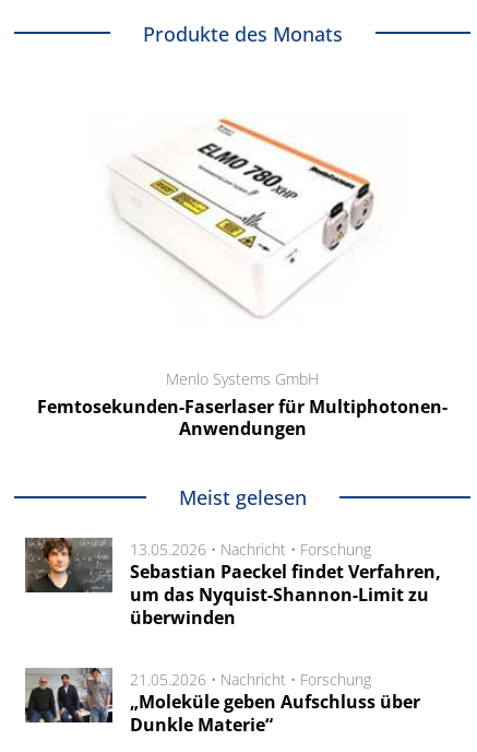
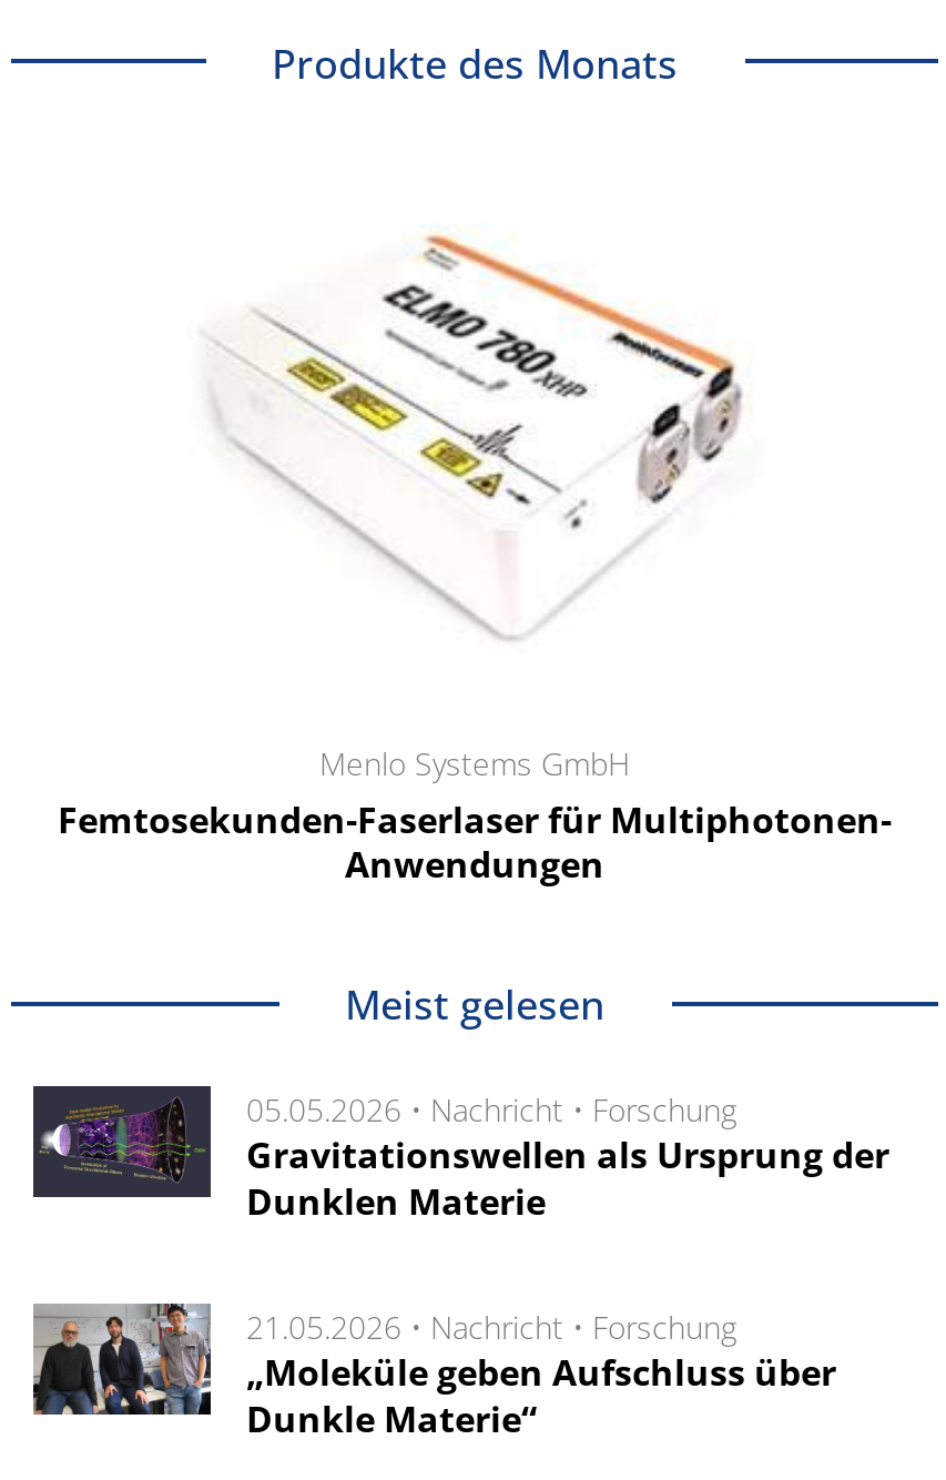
[24,537,441,630] [image] | 13.05.2026 • Nachricht • Forschung | Sebastian Paeckel findet Verfahren, | um das Nyquist-Shannon-Limit zu | überwinden -> [33,1084,889,1227] [image] | 05.05.2026 • Nachricht • Forschung | Gravitationswellen als Ursprung der | Dunklen Materie

